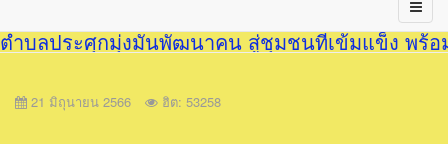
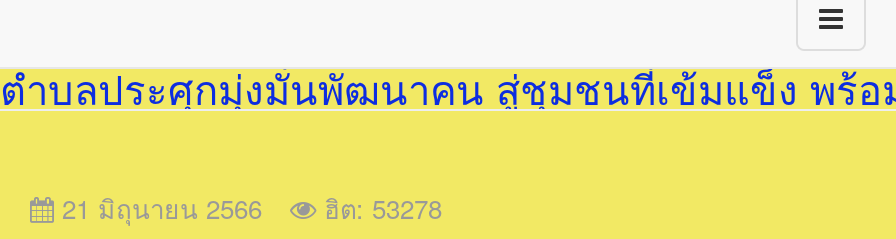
[31,92,221,111] 21 มิถุนายน 2566 ฮิต: 53258 -> [62,189,442,227] 21 มิถุนายน 2566 ฮิต: 53278

